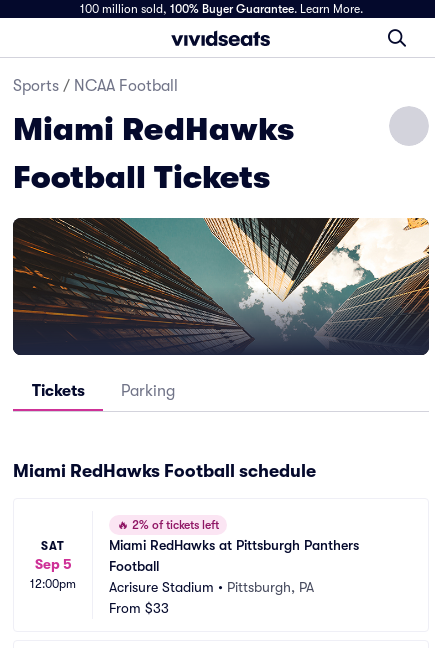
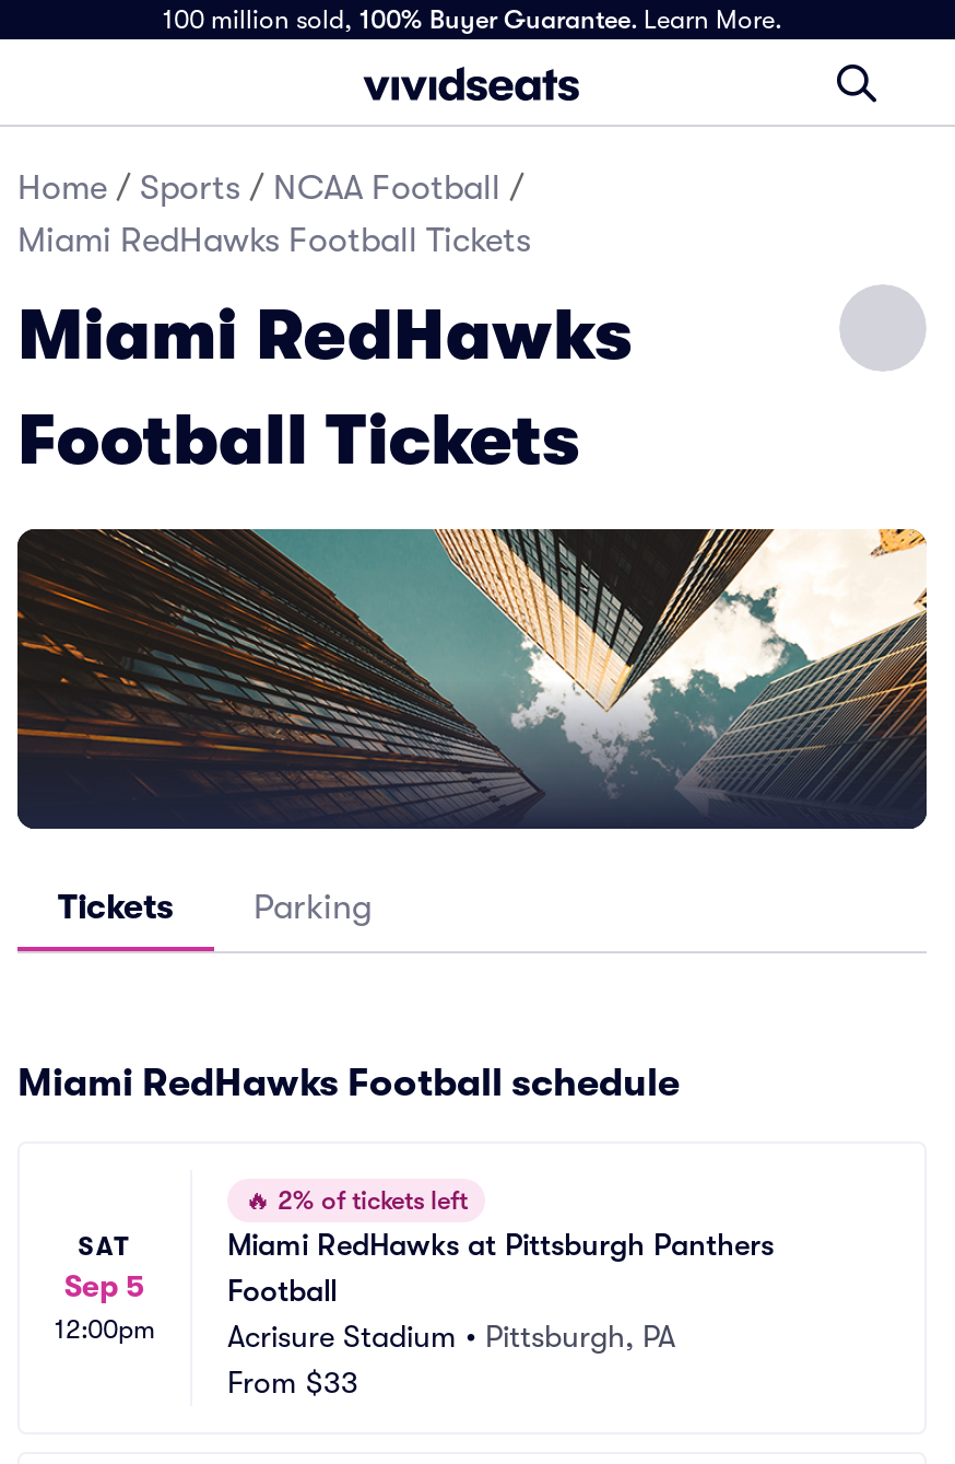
[13,77,178,95] Sports / NCAA Football -> [17,168,531,260] Home / Sports / NCAA Football / | Miami RedHawks Football Tickets

